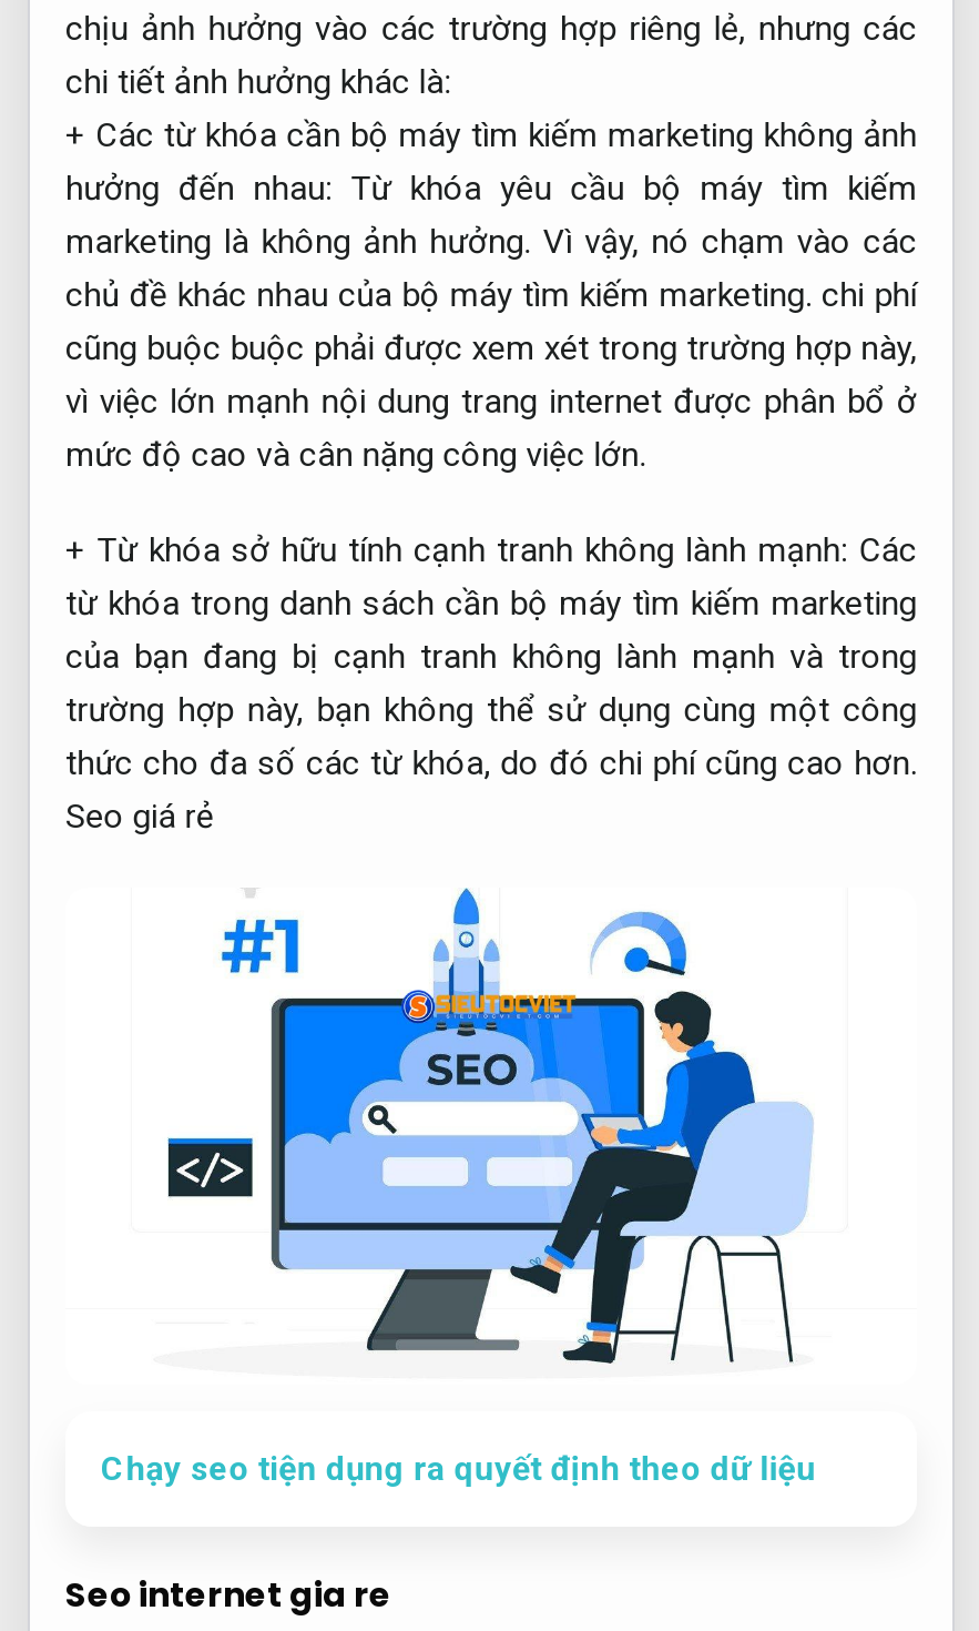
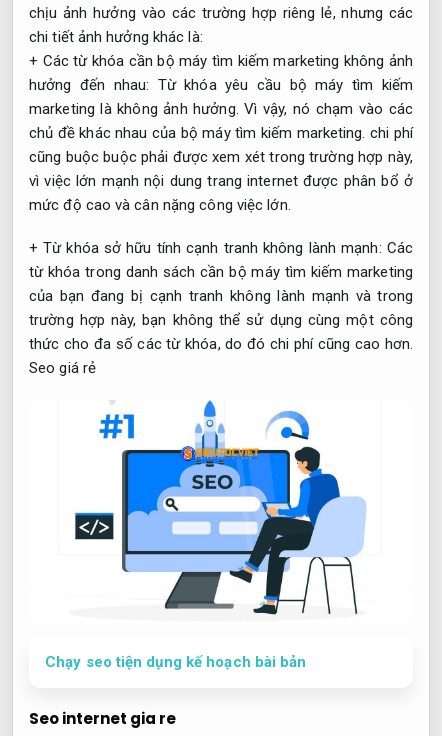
[101,1449,816,1489] Chạy seo tiện dụng ra quyết định theo dữ liệu -> [45,653,306,671] Chạy seo tiện dụng kế hoạch bài bản

